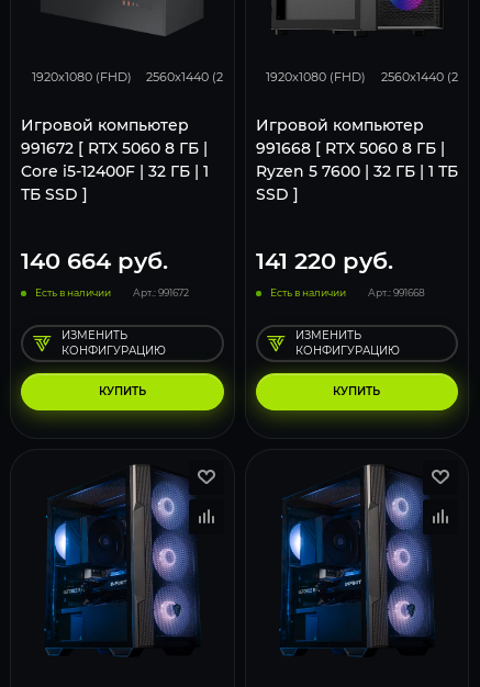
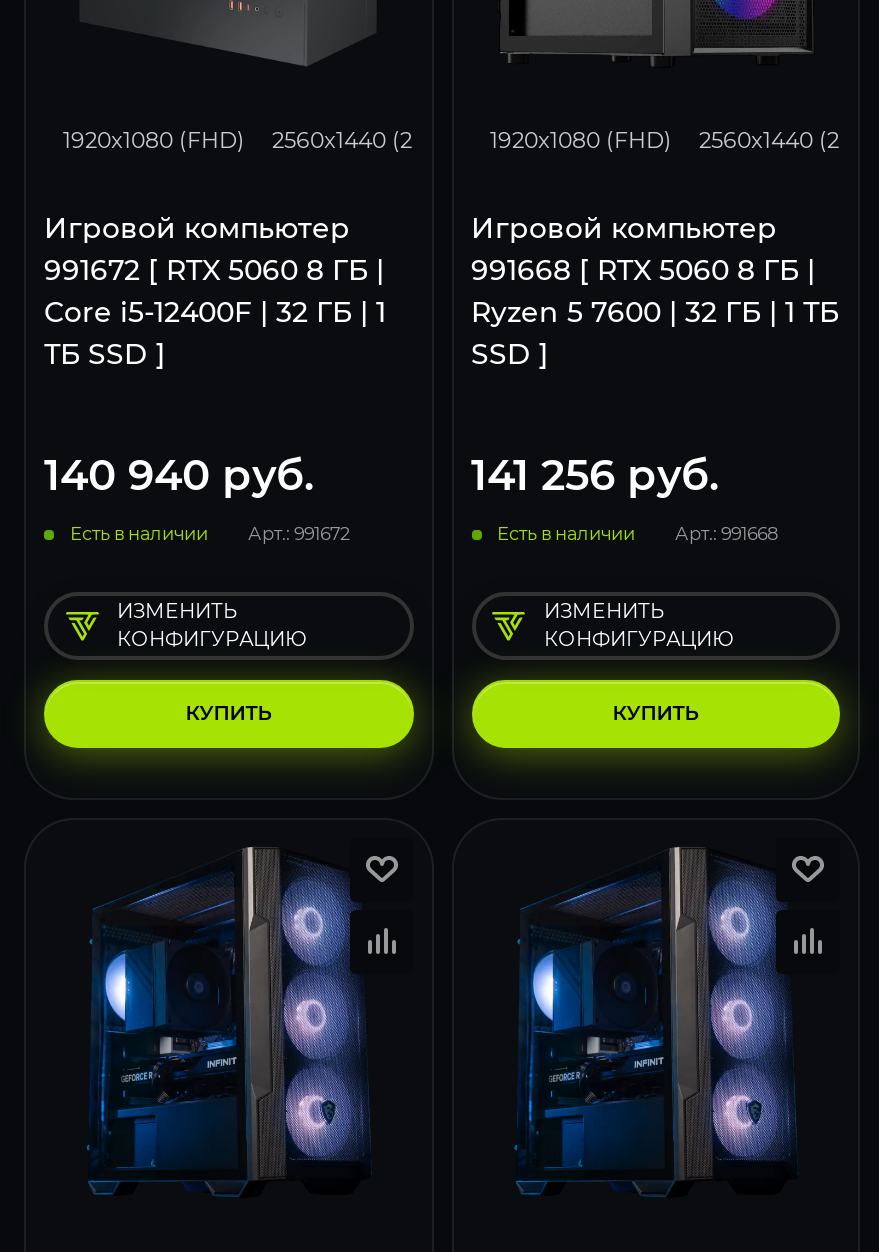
[21,246,168,274] 140 664 руб. -> [44,449,314,499] 140 940 руб.
[255,246,393,274] 141 220 руб. -> [471,449,719,499] 141 256 руб.

